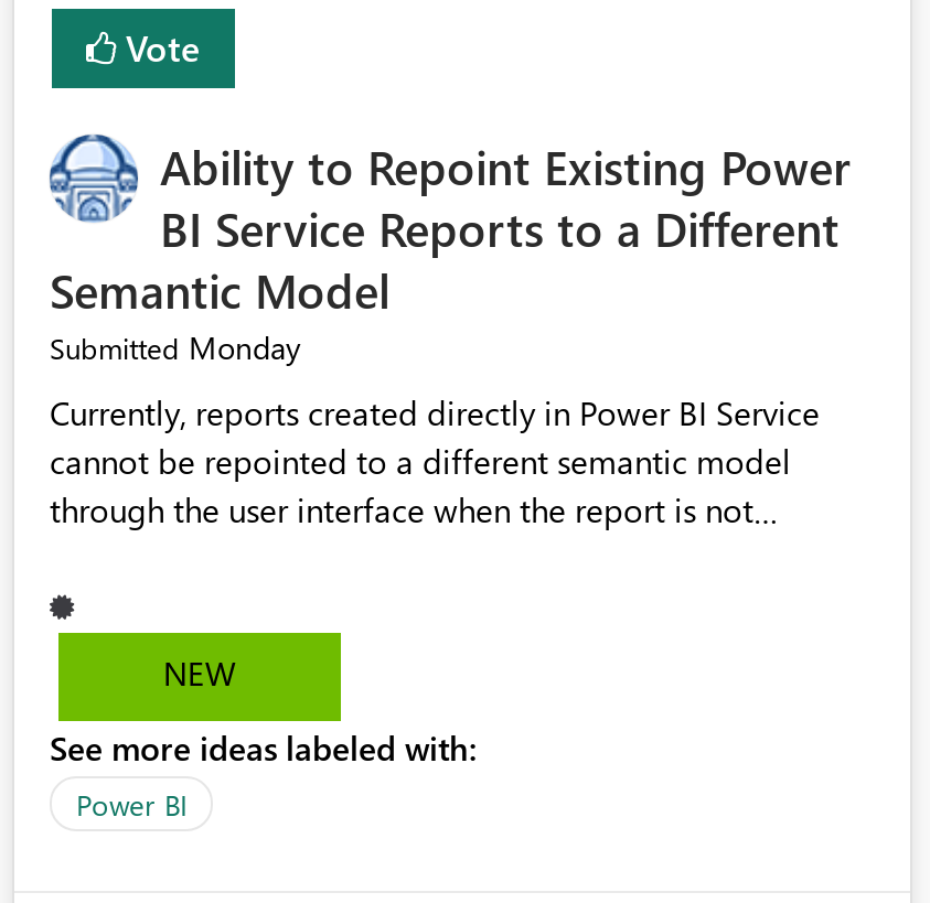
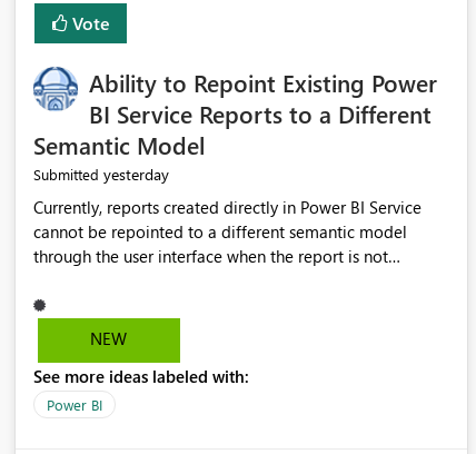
[50,327,301,369] Submitted Monday -> [33,164,169,185] Submitted yesterday

